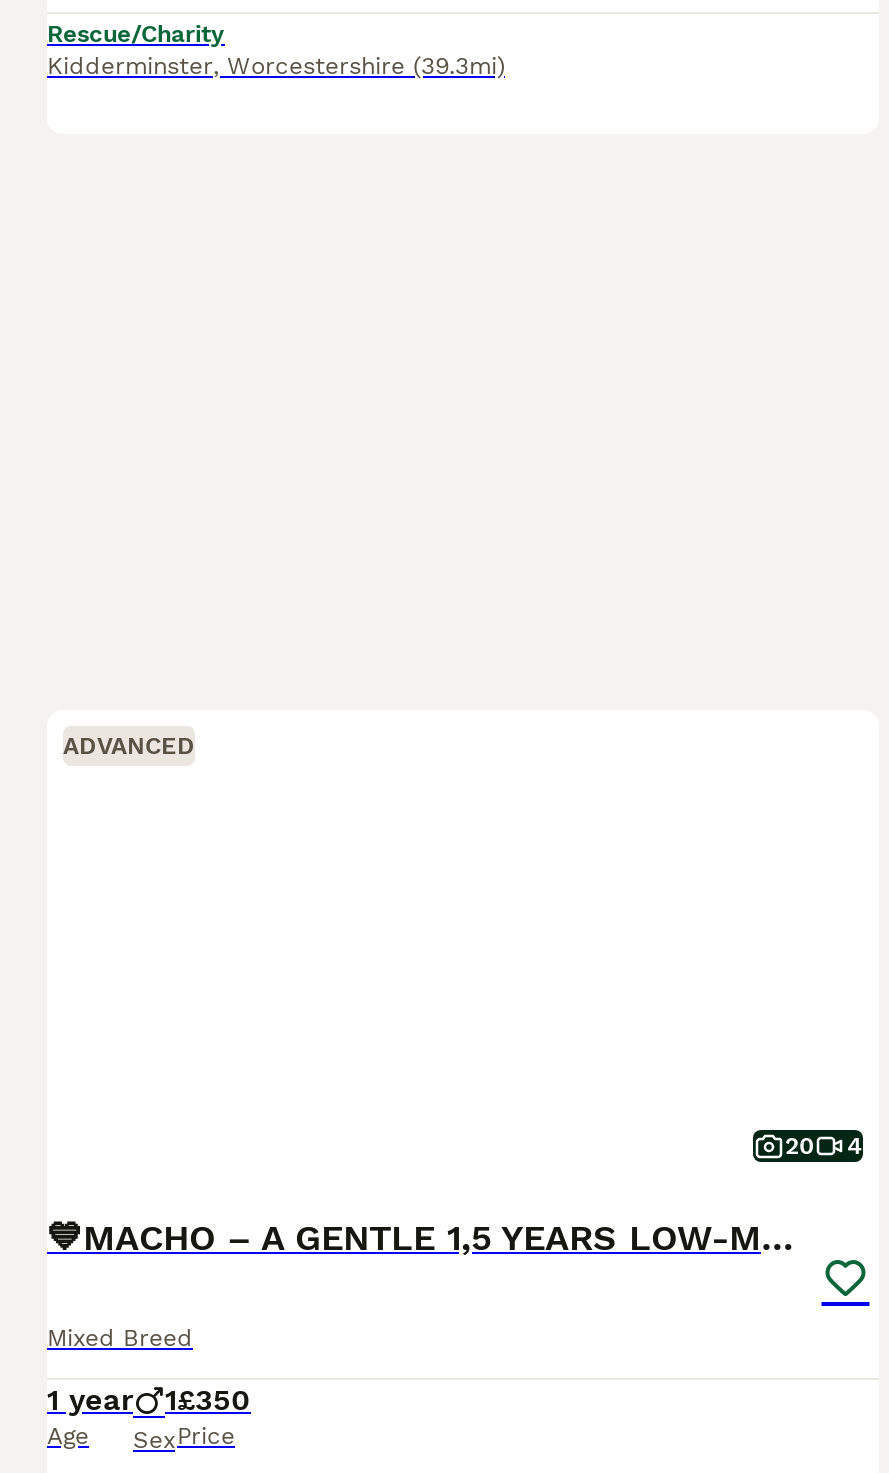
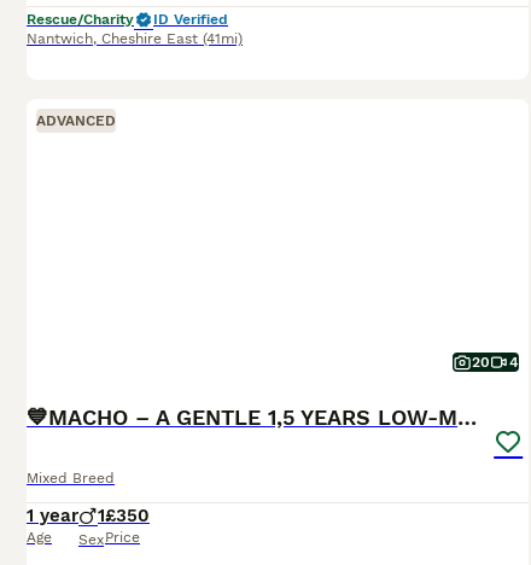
[47,52,505,80] Kidderminster, Worcestershire (39.3mi) -> [27,11,243,47] ID Verified | Nantwich, Cheshire East (41mi)

